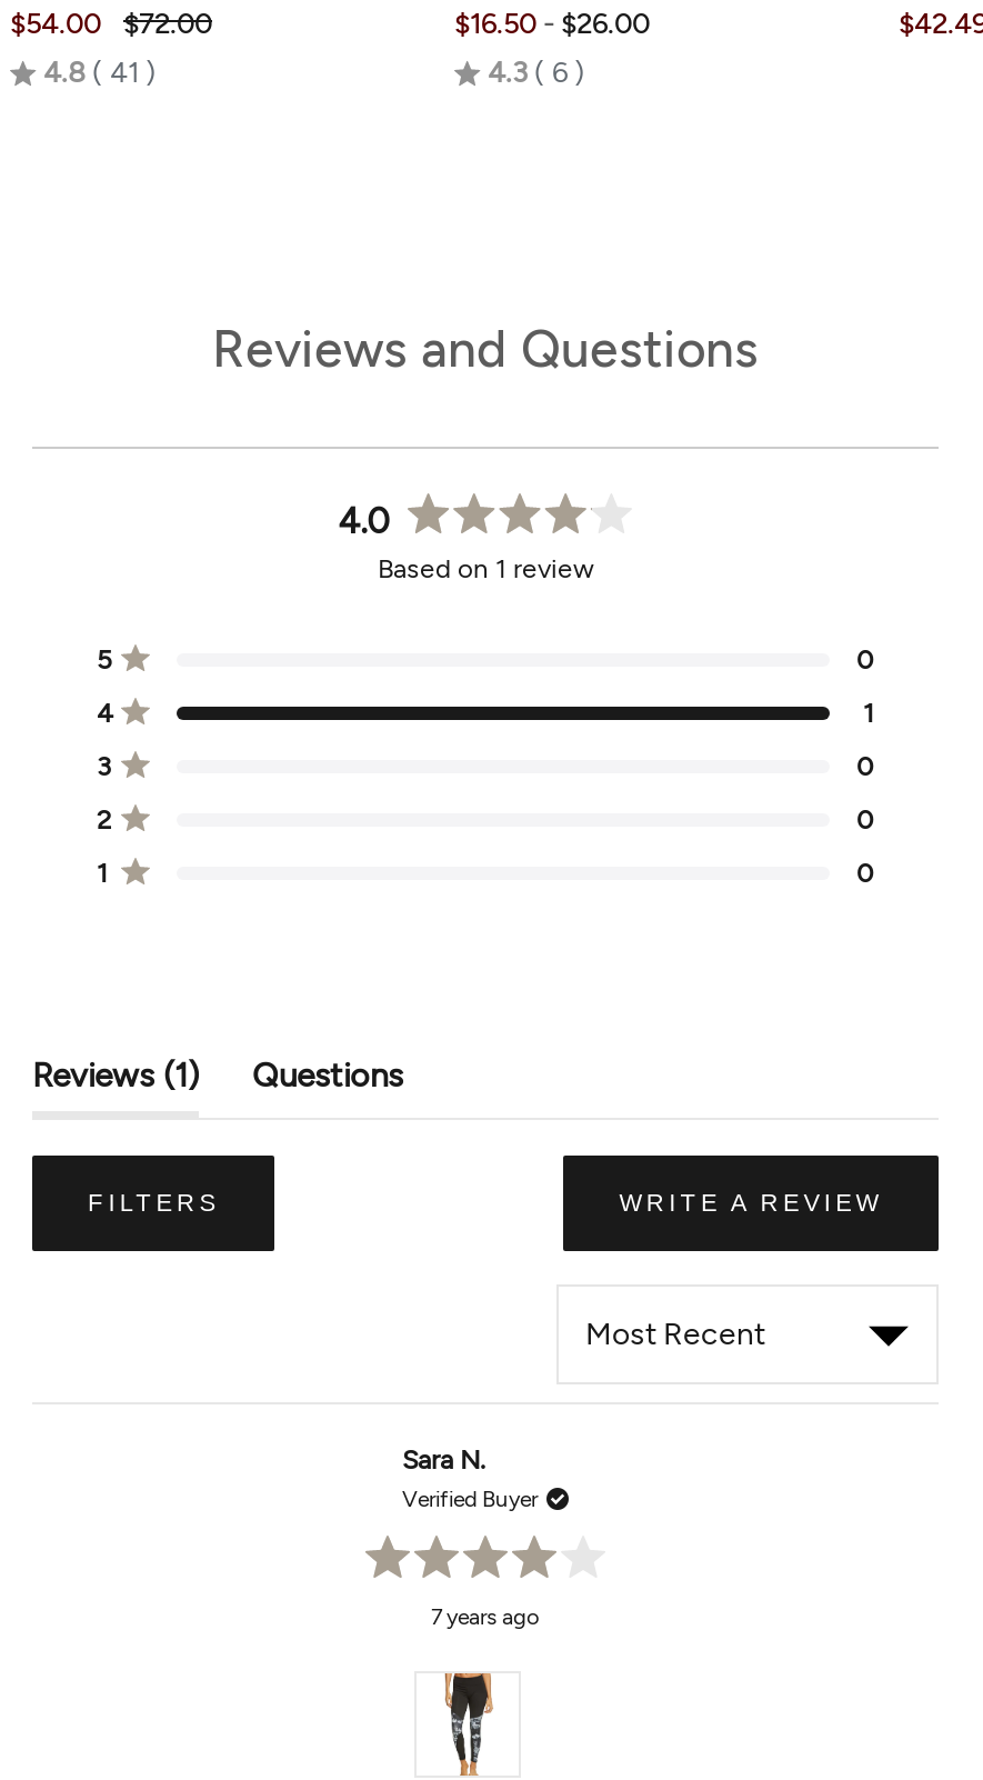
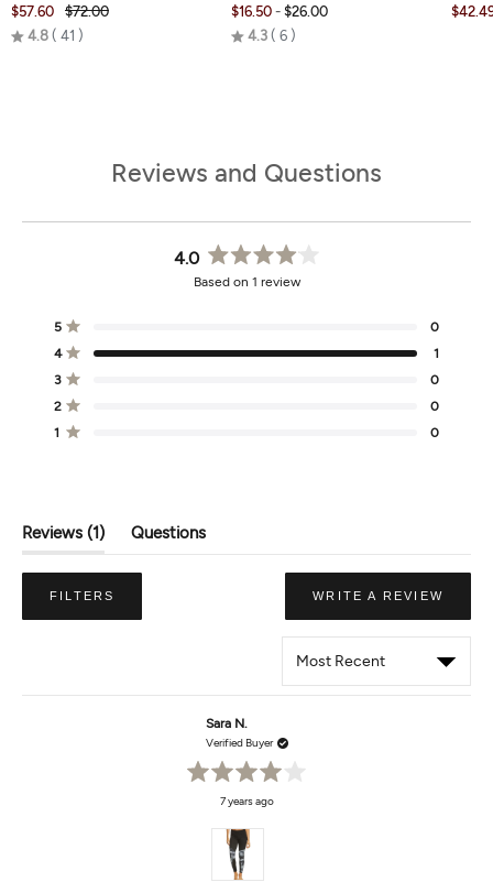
[10,7,212,41] $54.00 $72.00 -> [11,4,109,20] $57.60 $72.00

